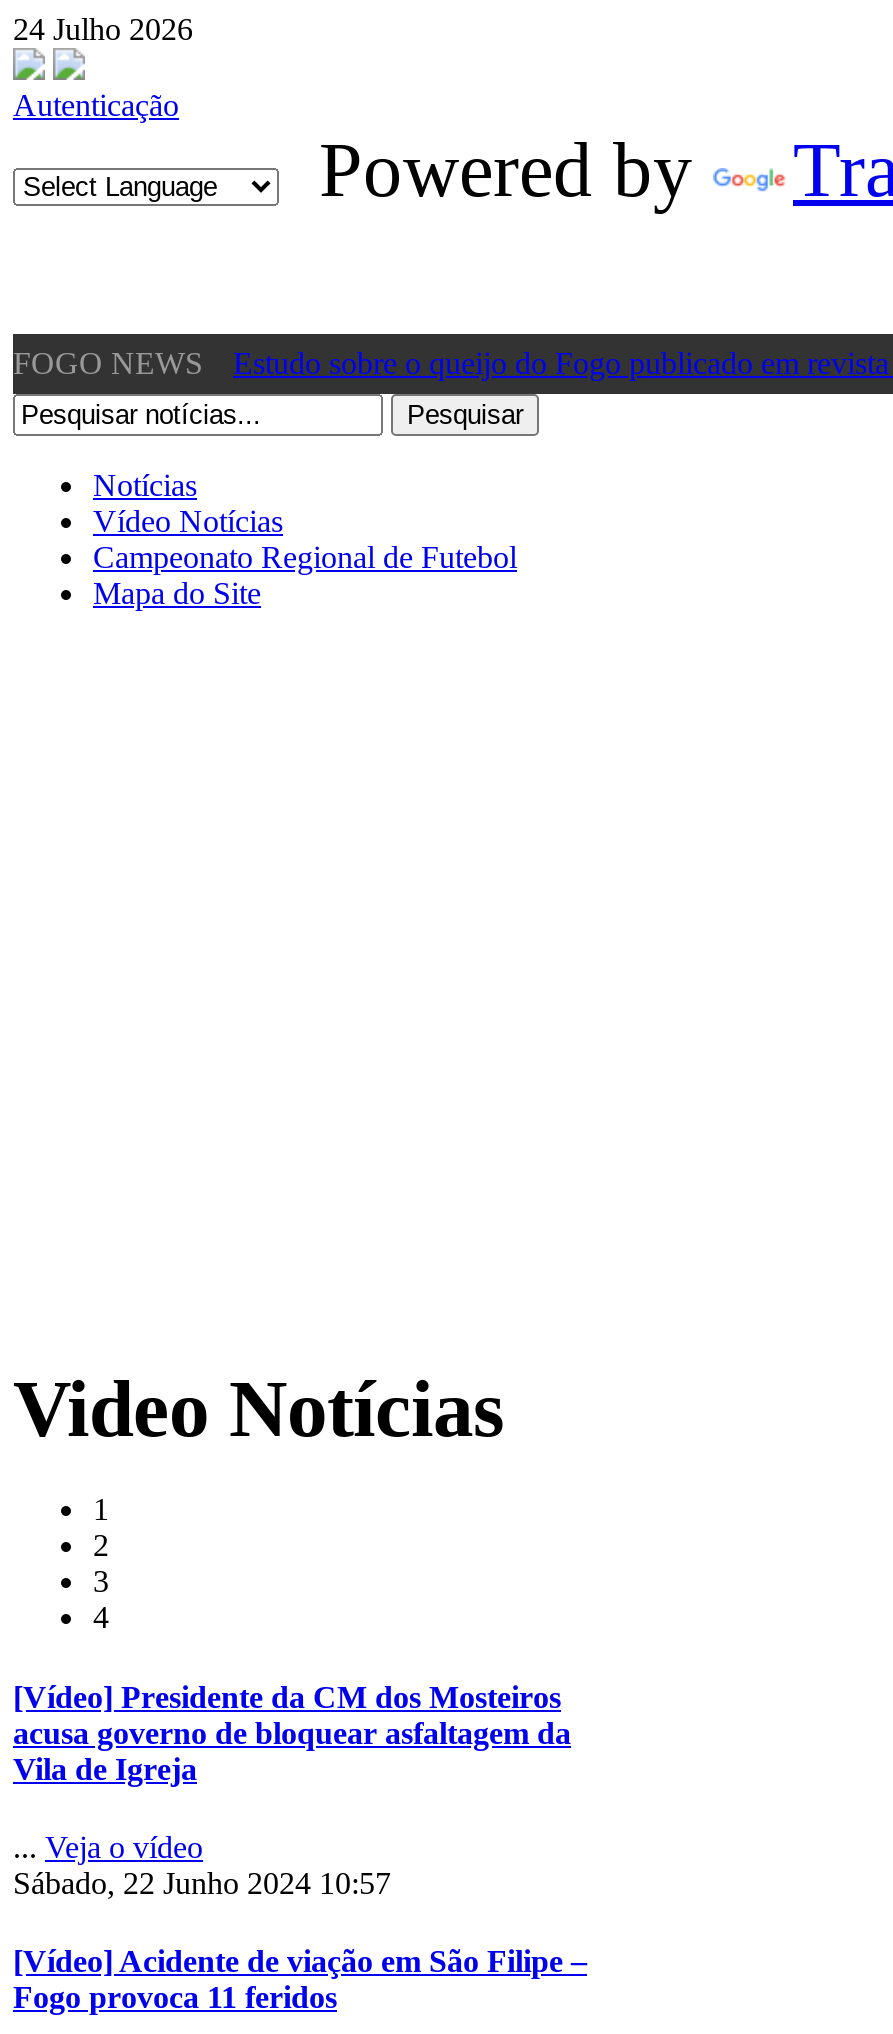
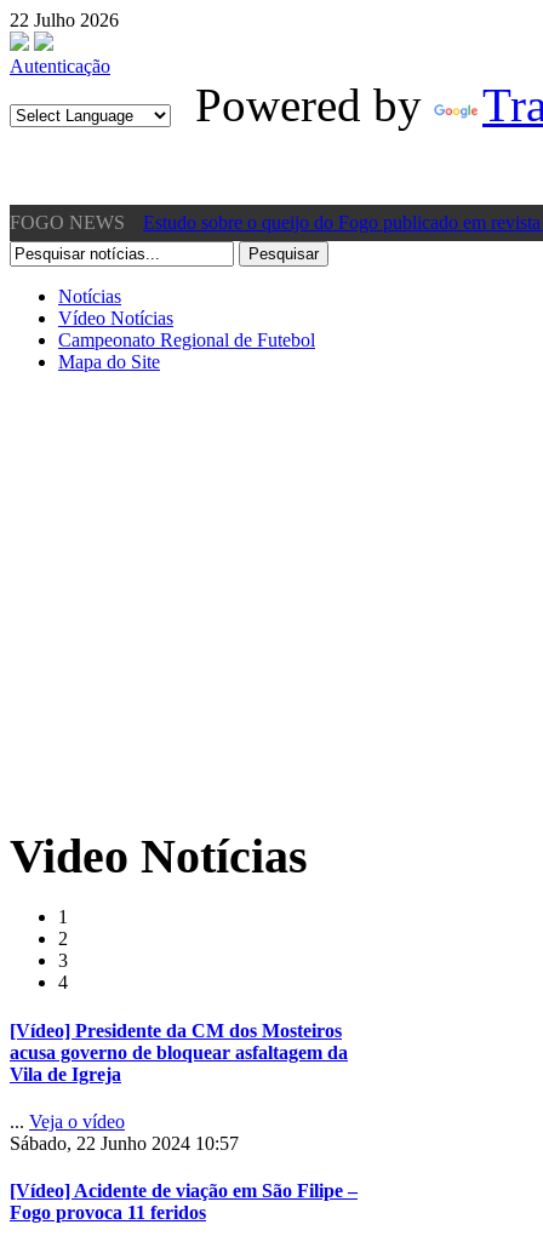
[13,12,193,46] 24 Julho 2026 -> [10,10,119,30] 22 Julho 2026

